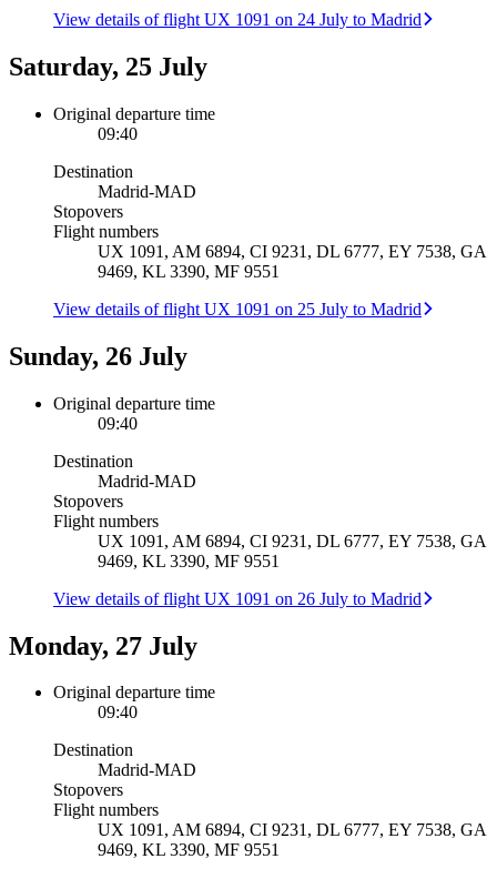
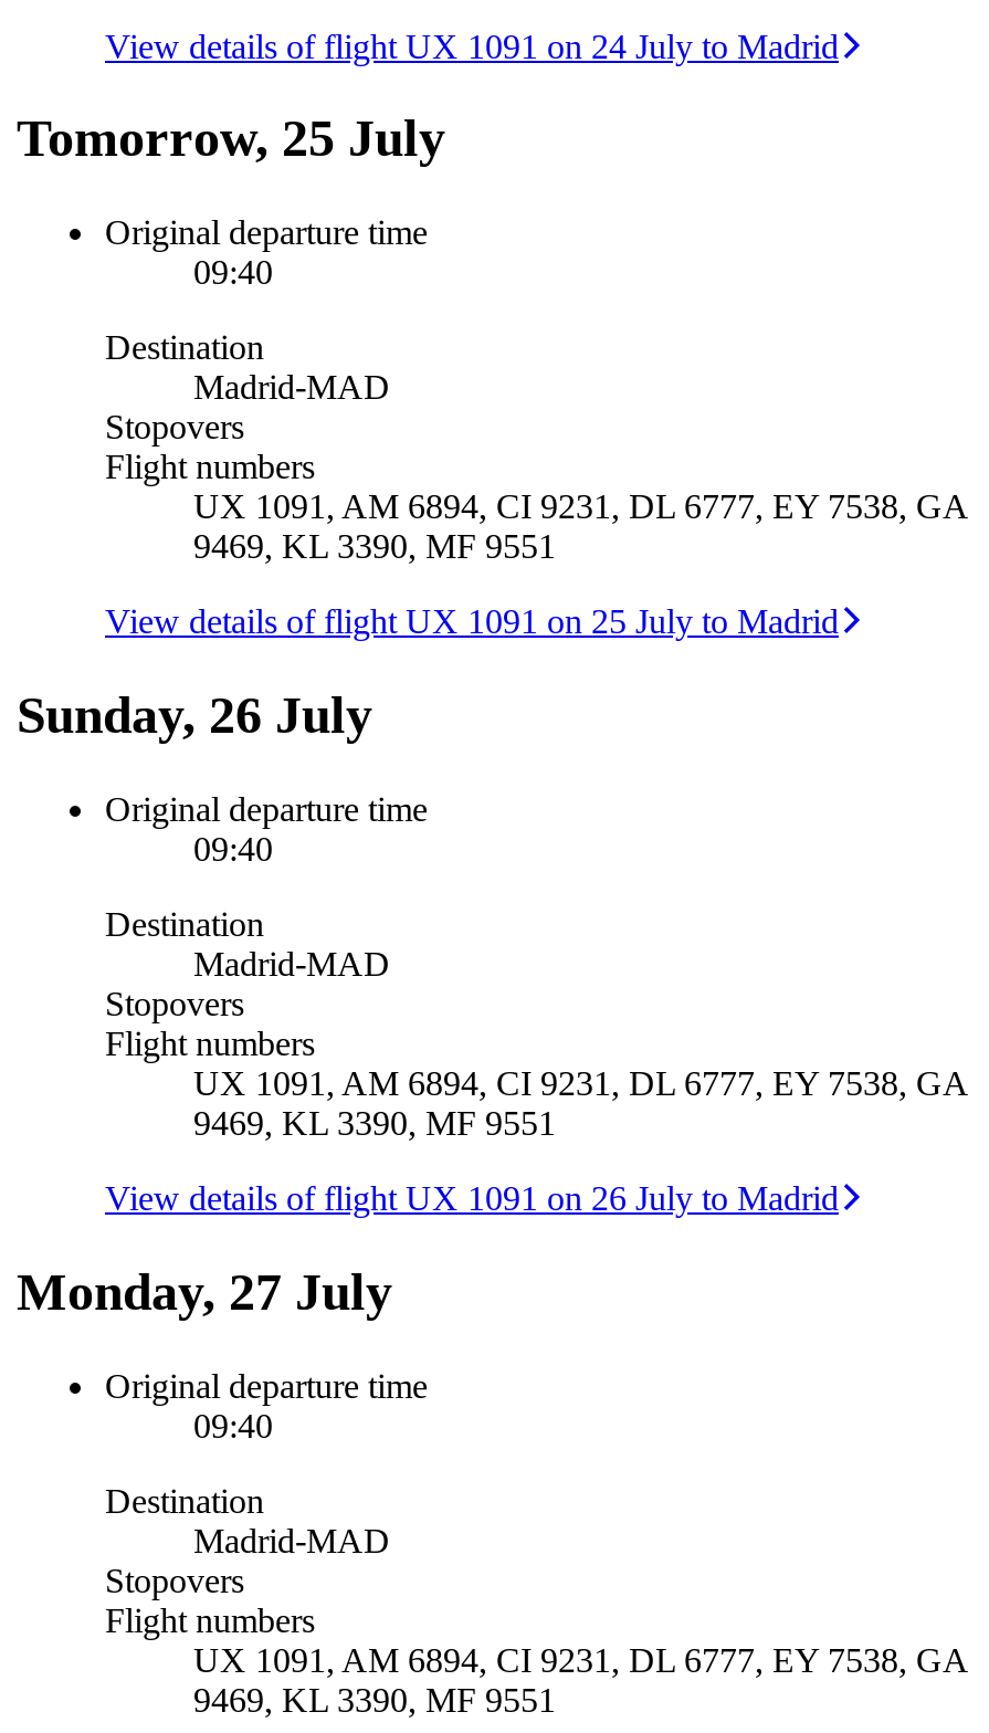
[9,52,207,81] Saturday, 25 July -> [17,110,445,168] Tomorrow, 25 July

